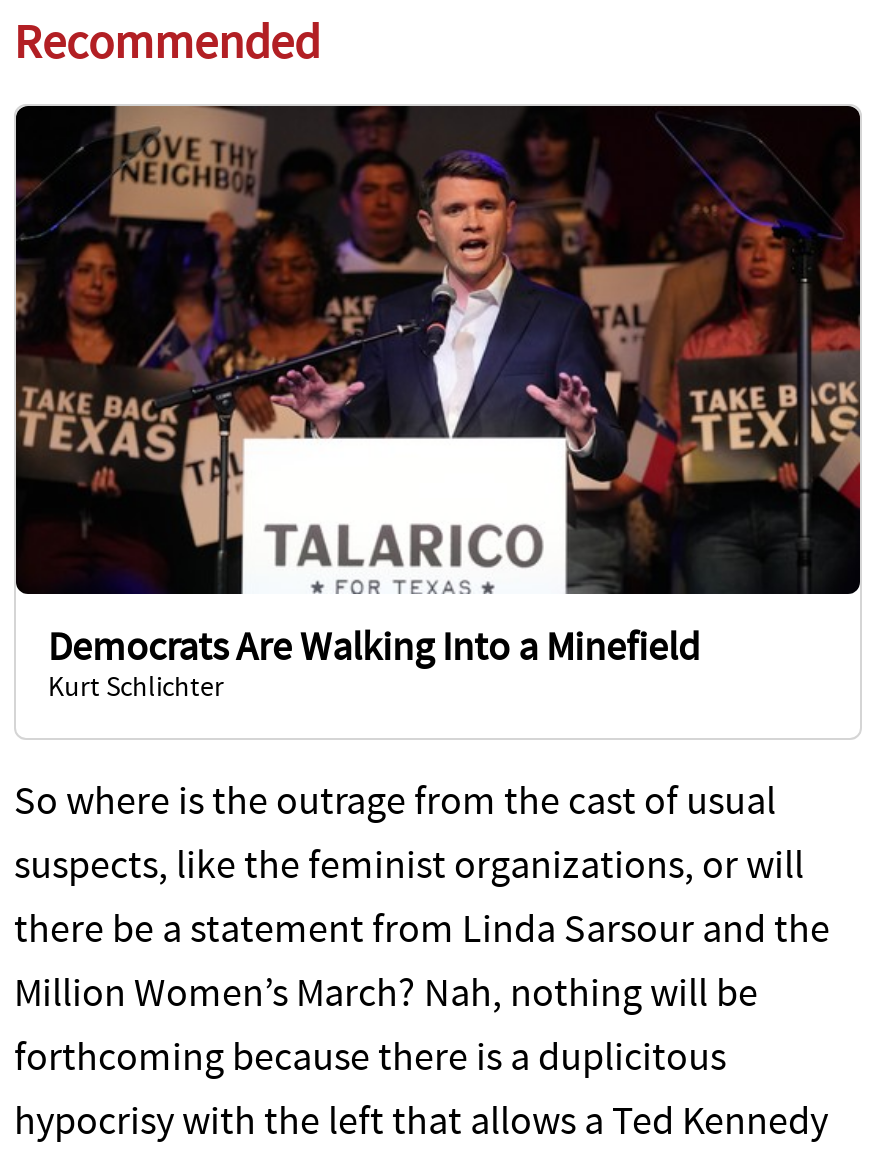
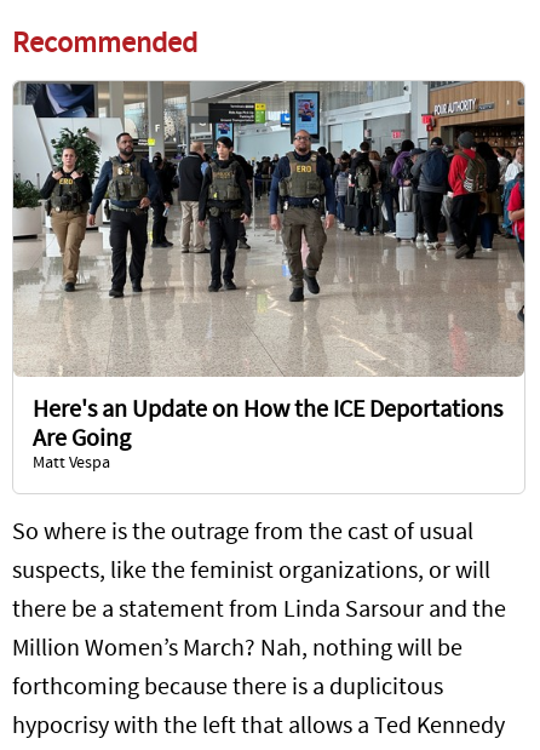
[14,104,860,705] [image] | Democrats Are Walking Into a Minefield | Kurt Schlichter -> [12,80,525,473] [image] | Here's an Update on How the ICE Deportations | Are Going | Matt Vespa

